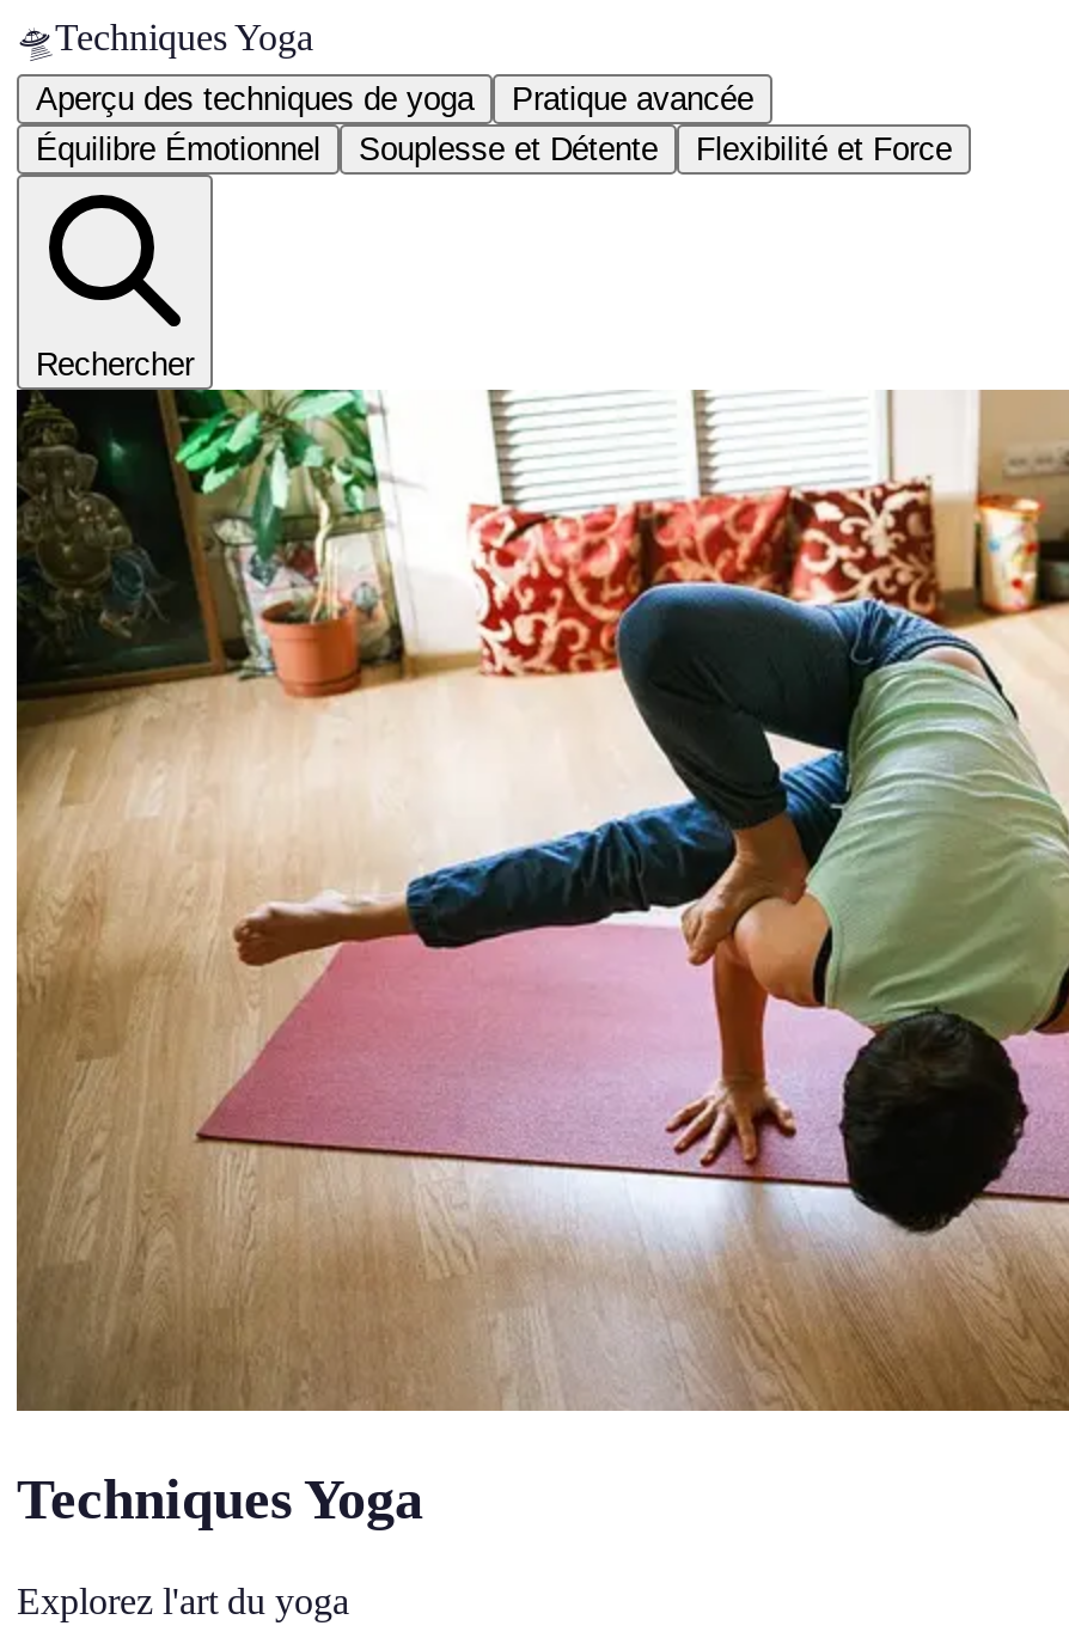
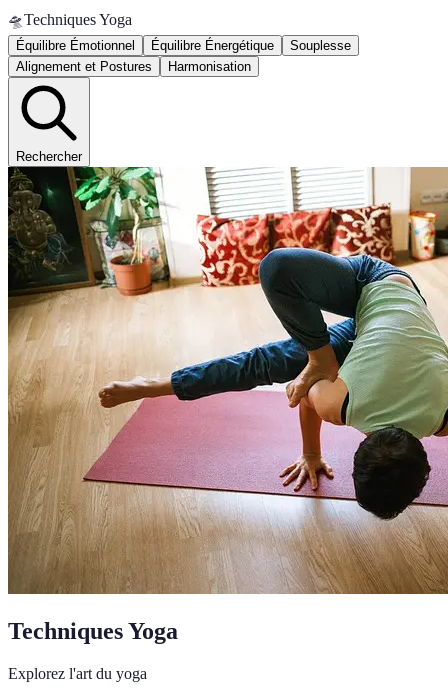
[36,81,753,117] Aperçu des techniques de yoga | Pratique avancée -> none
moved [36,132,320,167] -> [16,38,135,53]: Équilibre Émotionnel
[359,132,952,167] Souplesse et Détente | Flexibilité et Force -> [16,38,351,74] Équilibre Énergétique | Souplesse | Alignement et Postures | Harmonisation

